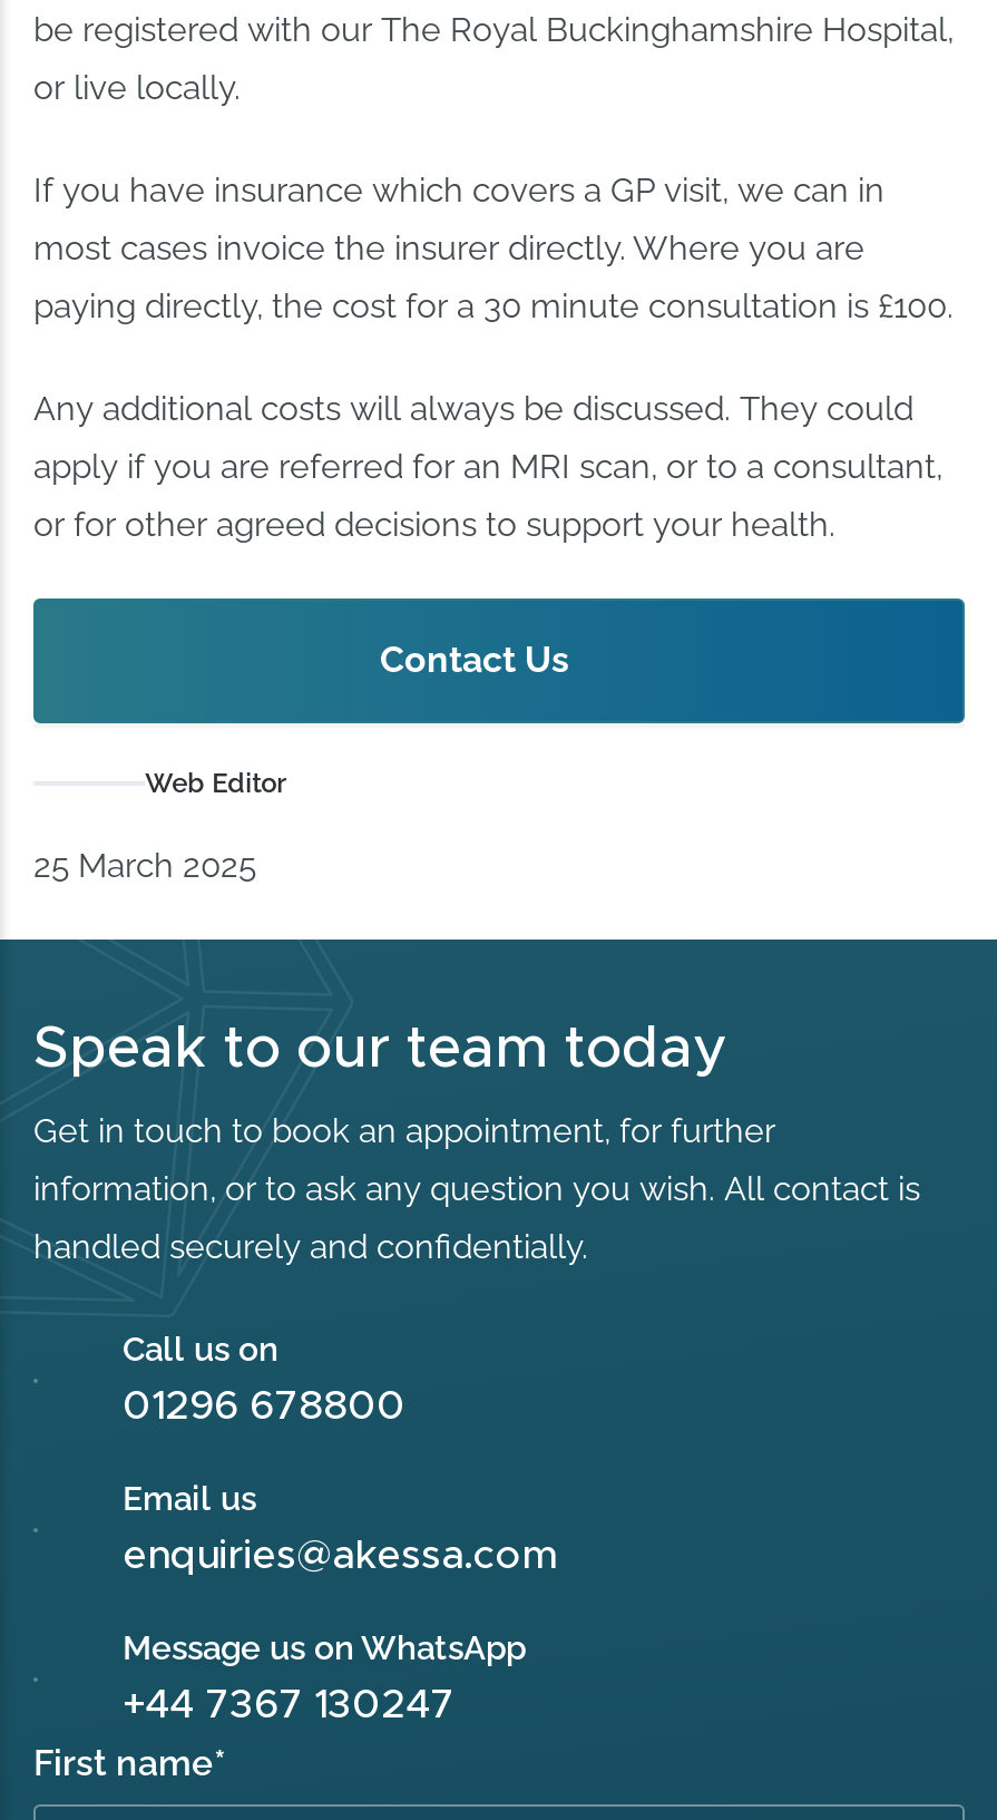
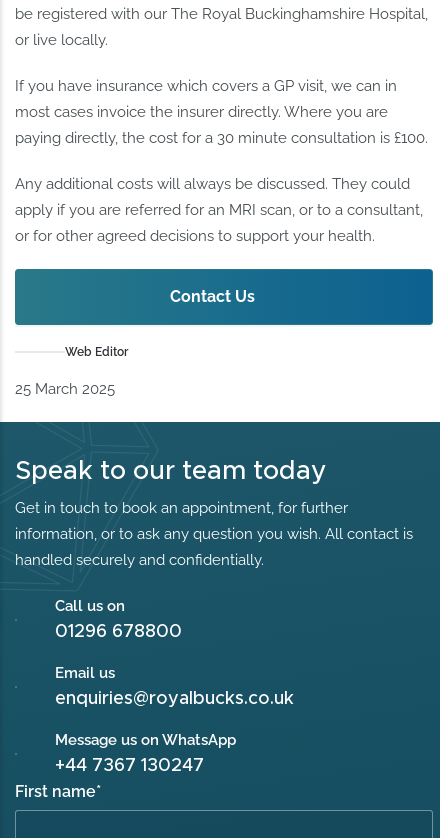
[123,1537,557,1577] enquiries@akessa.com -> [55,690,294,708] enquiries@royalbucks.co.uk

